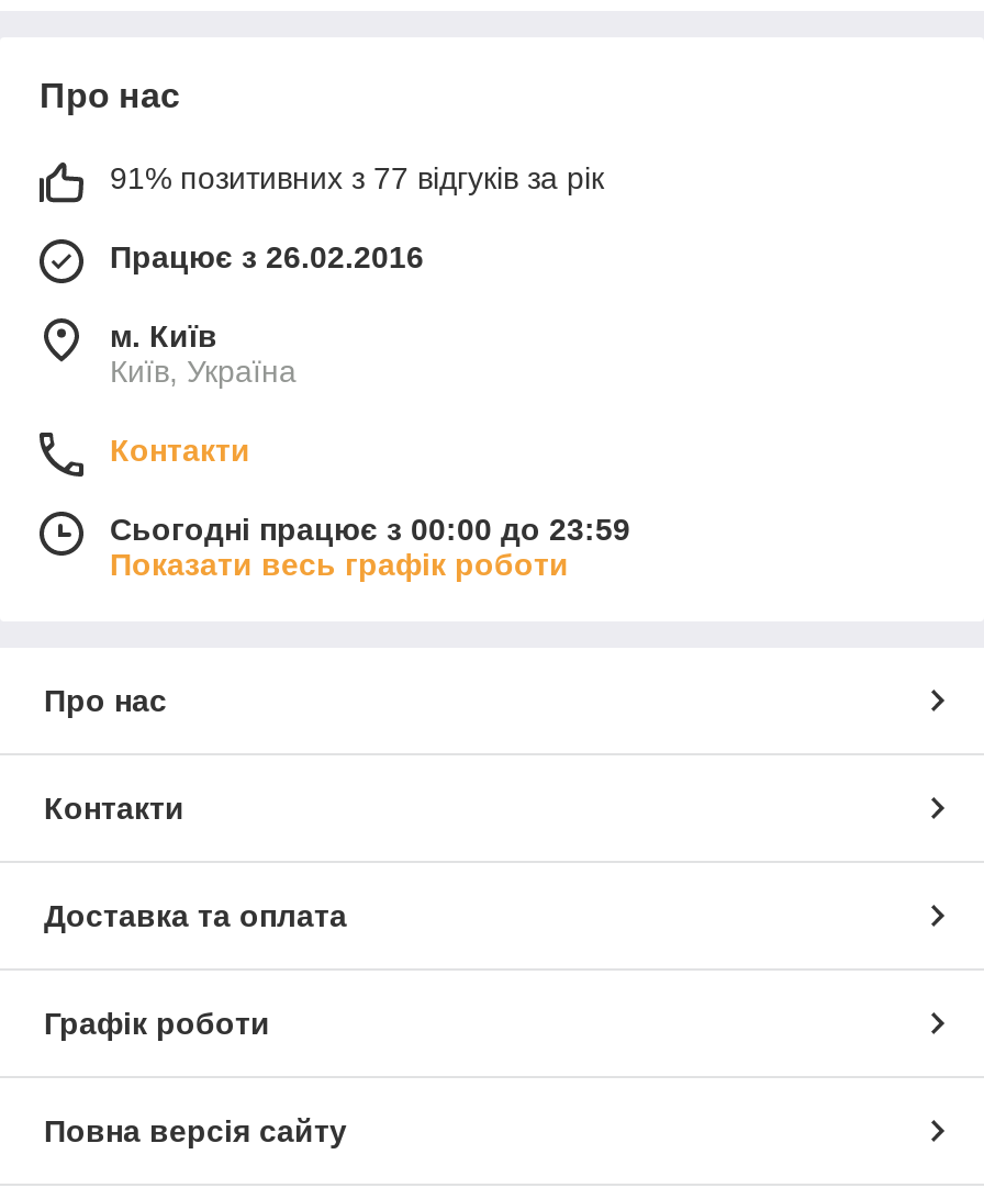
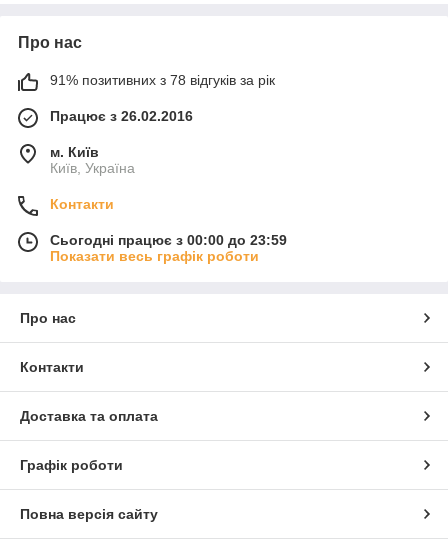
[110,160,604,195] 91% позитивних з 77 відгуків за рік -> [50,72,275,88] 91% позитивних з 78 відгуків за рік

